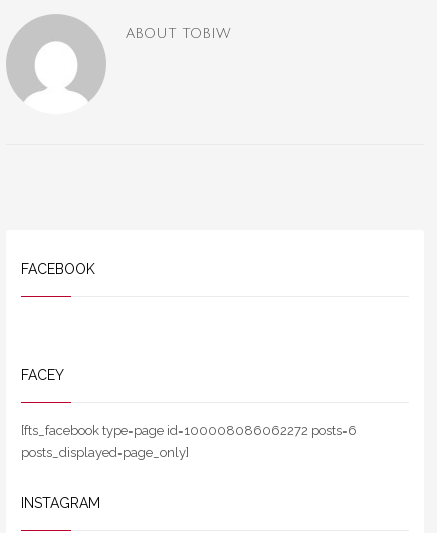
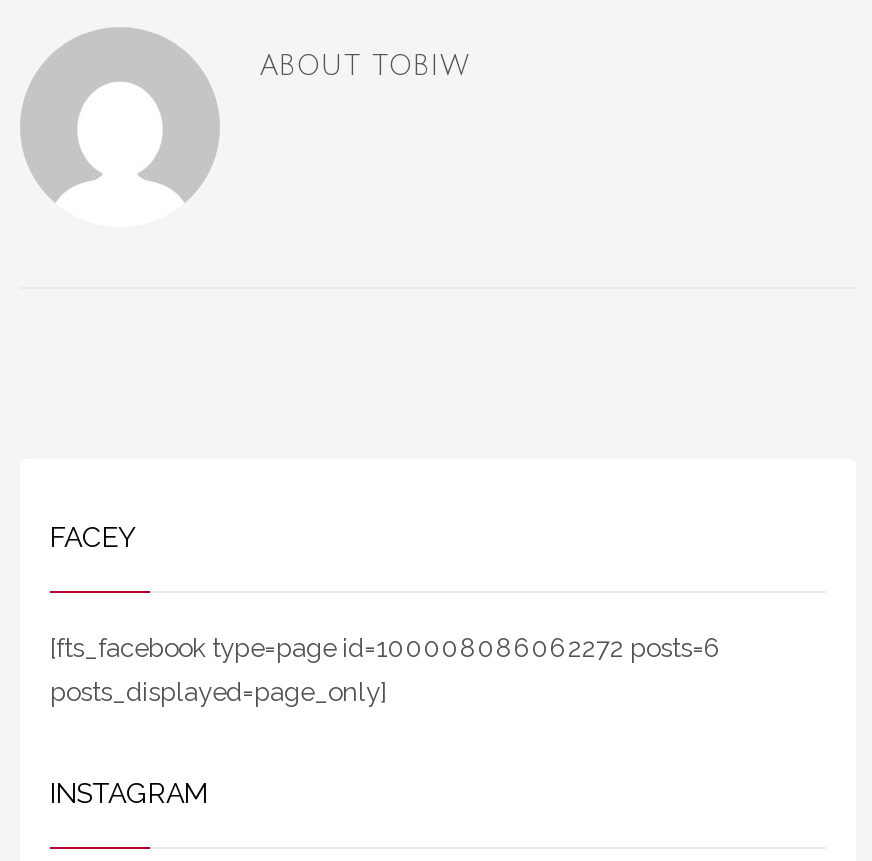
[21,261,95,277] FACEBOOK -> none

